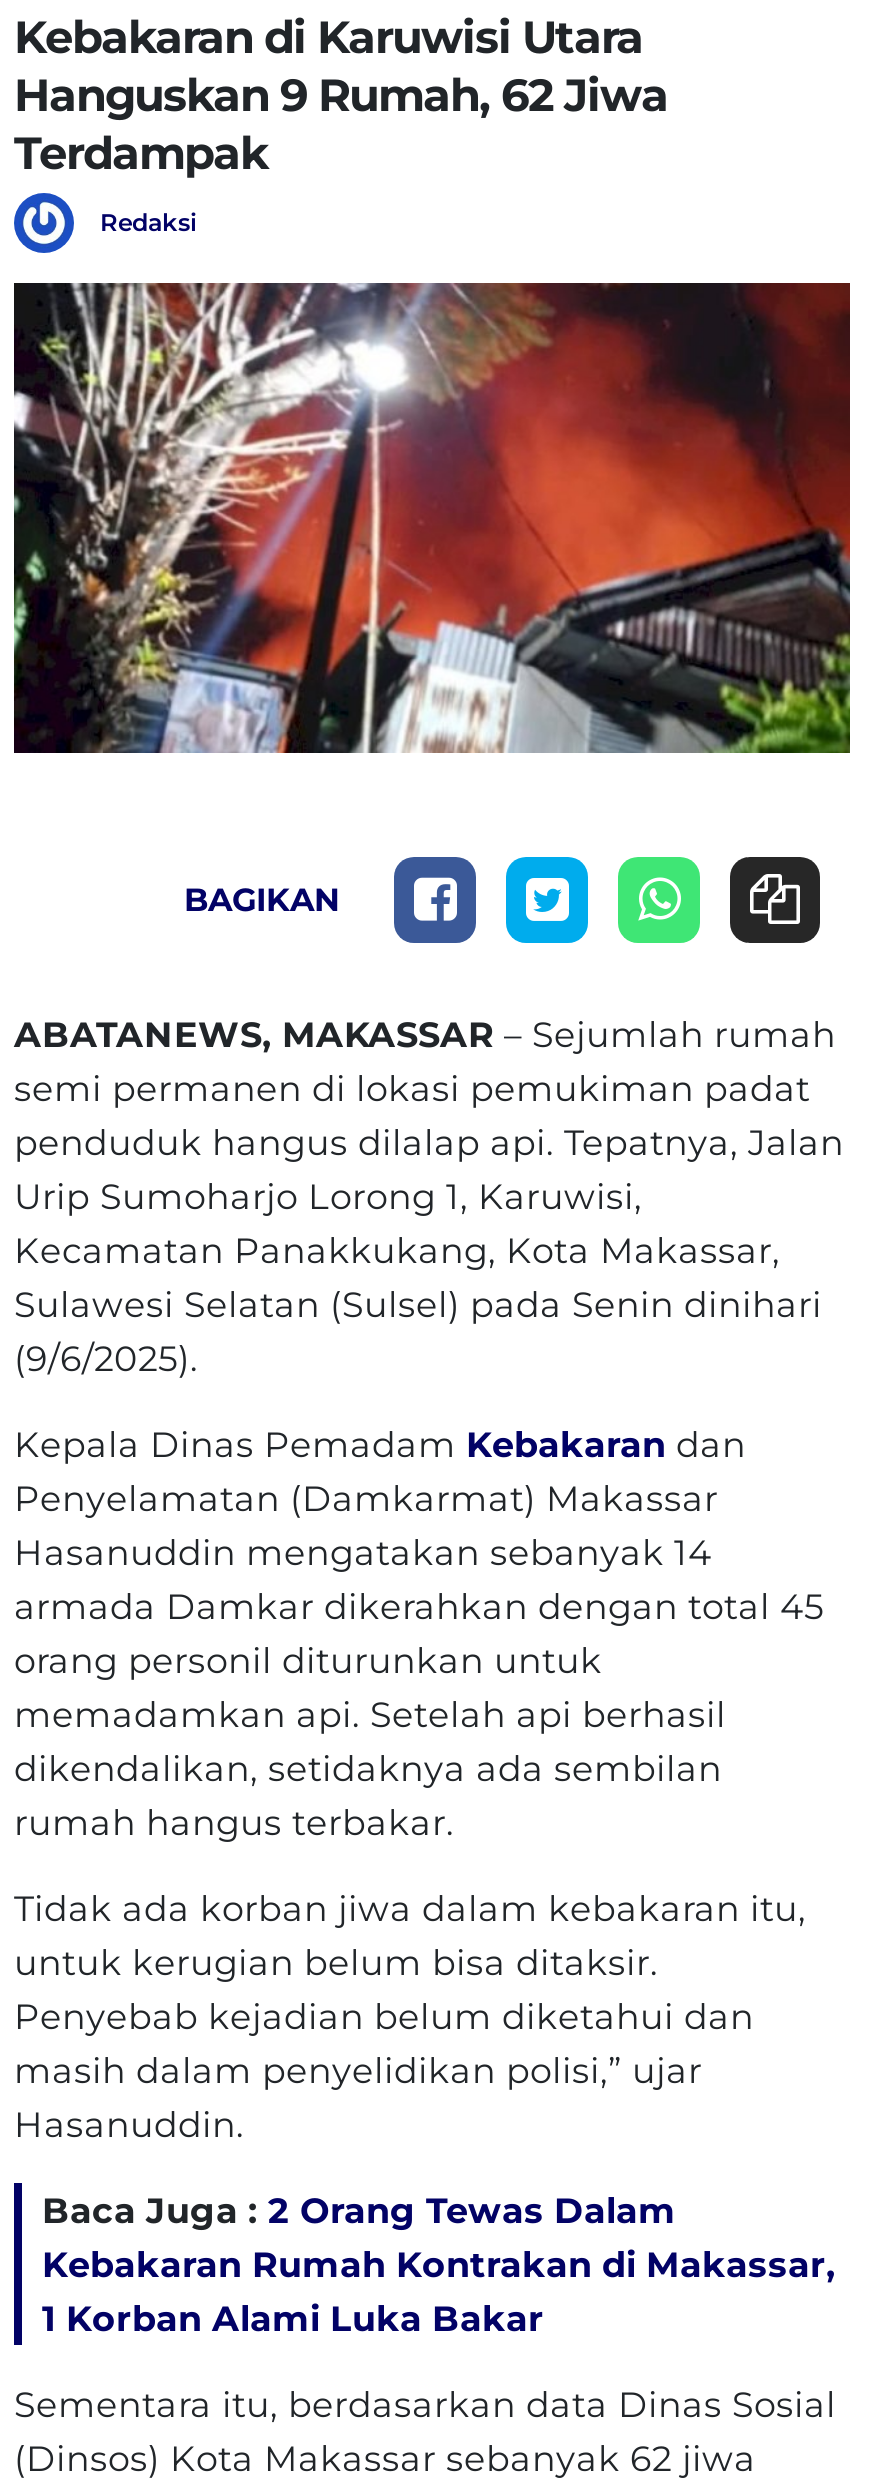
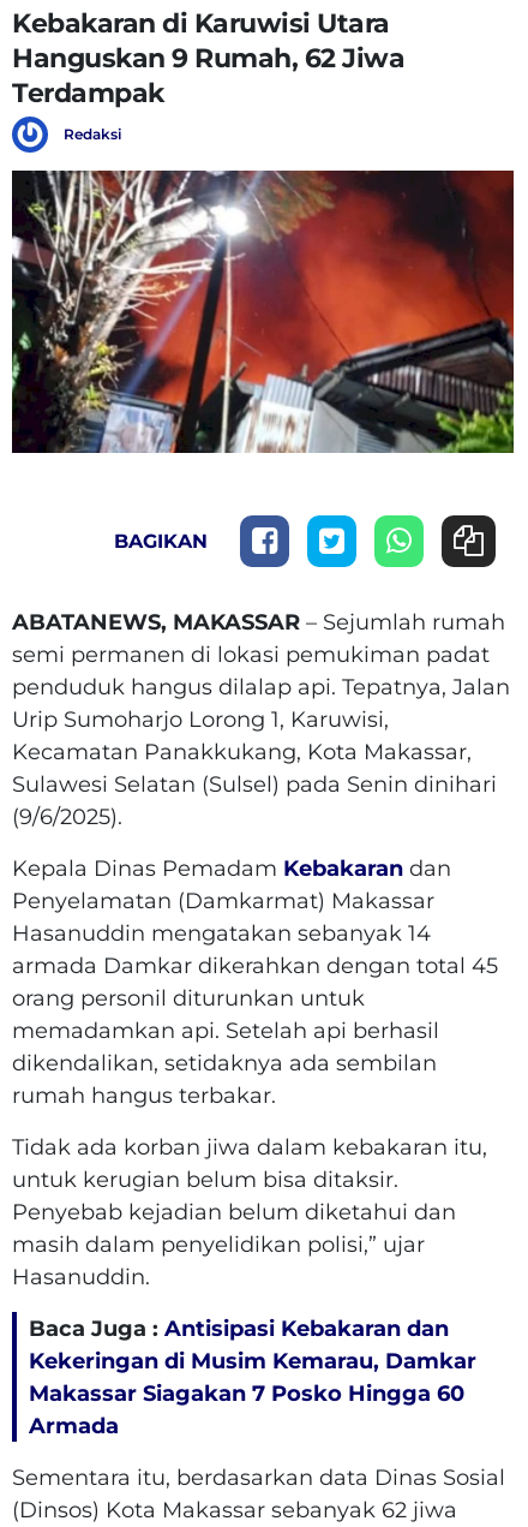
[42,2189,836,2339] Baca Juga : 2 Orang Tewas Dalam | Kebakaran Rumah Kontrakan di Makassar, | 1 Korban Alami Luka Bakar -> [29,1316,476,1438] Baca Juga : Antisipasi Kebakaran dan | Kekeringan di Musim Kemarau, Damkar | Makassar Siagakan 7 Posko Hingga 60 | Armada

